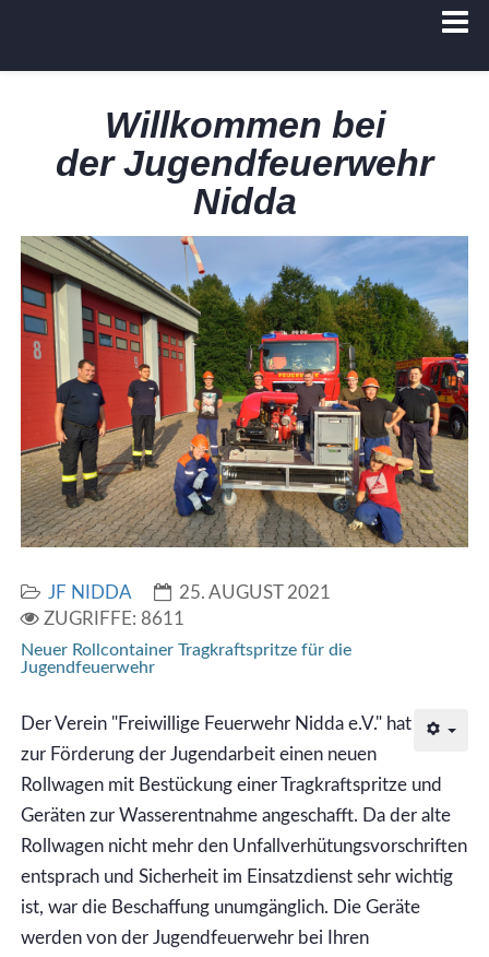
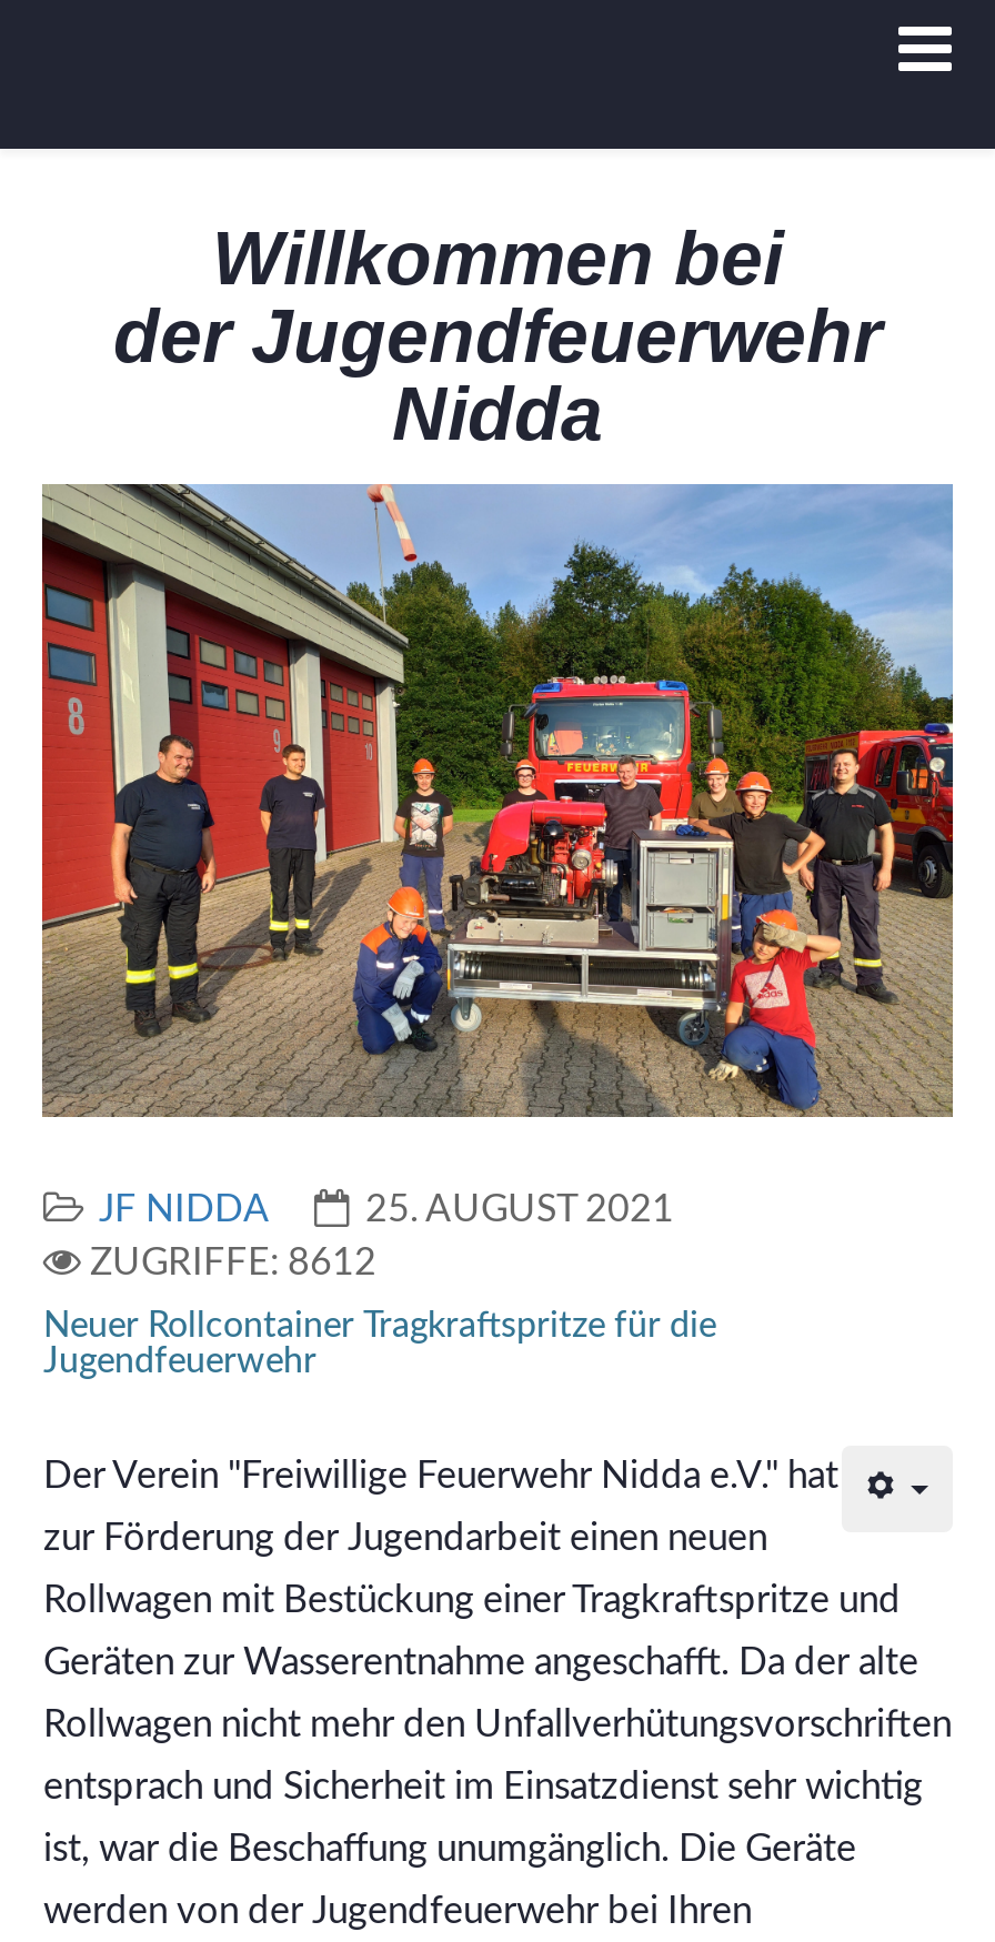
[44,610,185,629] ZUGRIFFE: 8611 -> [90,1244,376,1282] ZUGRIFFE: 8612

